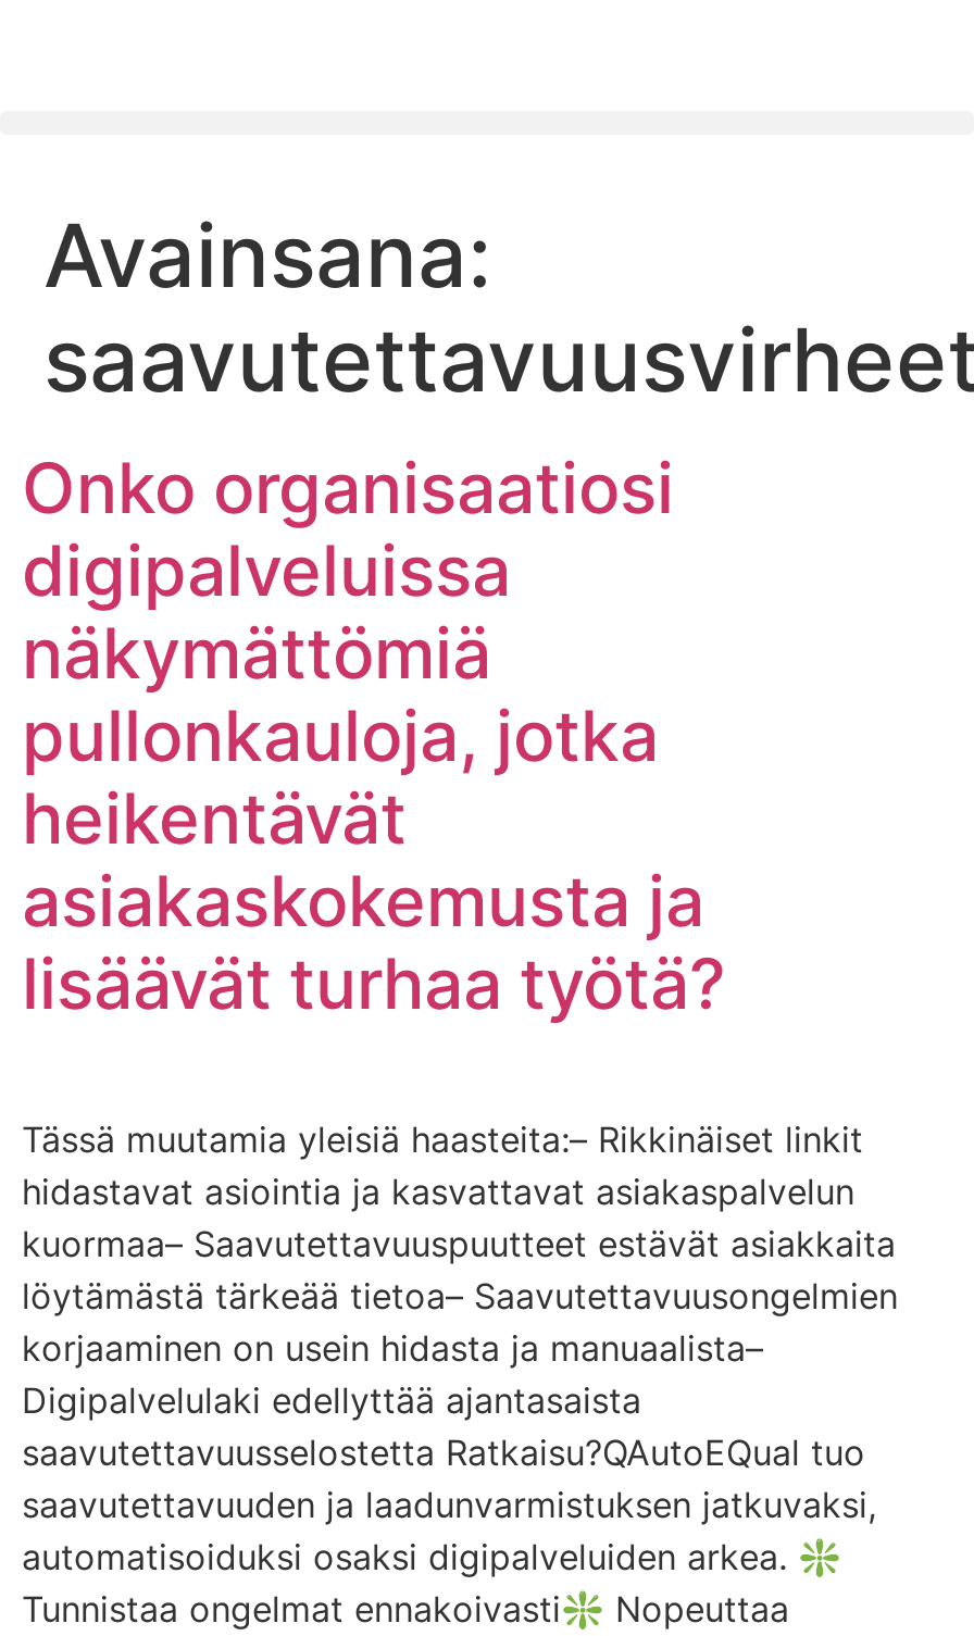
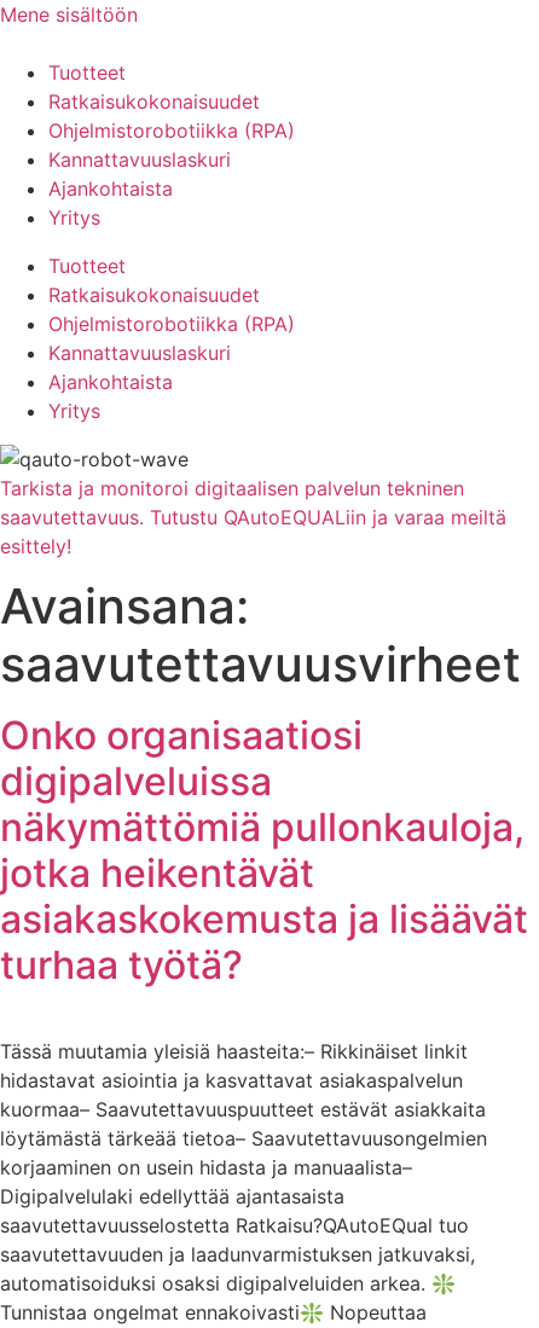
none -> [0,2,506,558] Mene sisältöön | Tuotteet | Ratkaisukokonaisuudet | Ohjelmistorobotiikka (RPA) | Kannattavuuslaskuri | Ajankohtaista | Yritys | Tuotteet | Ratkaisukokonaisuudet | Ohjelmistorobotiikka (RPA) | Kannattavuuslaskuri | Ajankohtaista | Yritys | Tarkista ja monitoroi digitaalisen palvelun tekninen | saavutettavuus. Tutustu QAutoEQUALiin ja varaa meiltä | esittely!
moved [22,202,674,613] -> [0,577,363,805]: Avainsana: | Onko organisaatiosi | digipalveluissa

